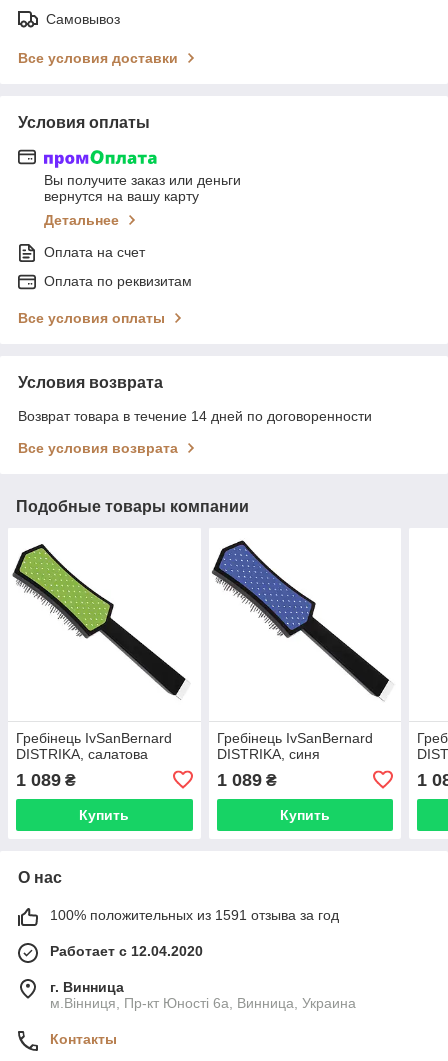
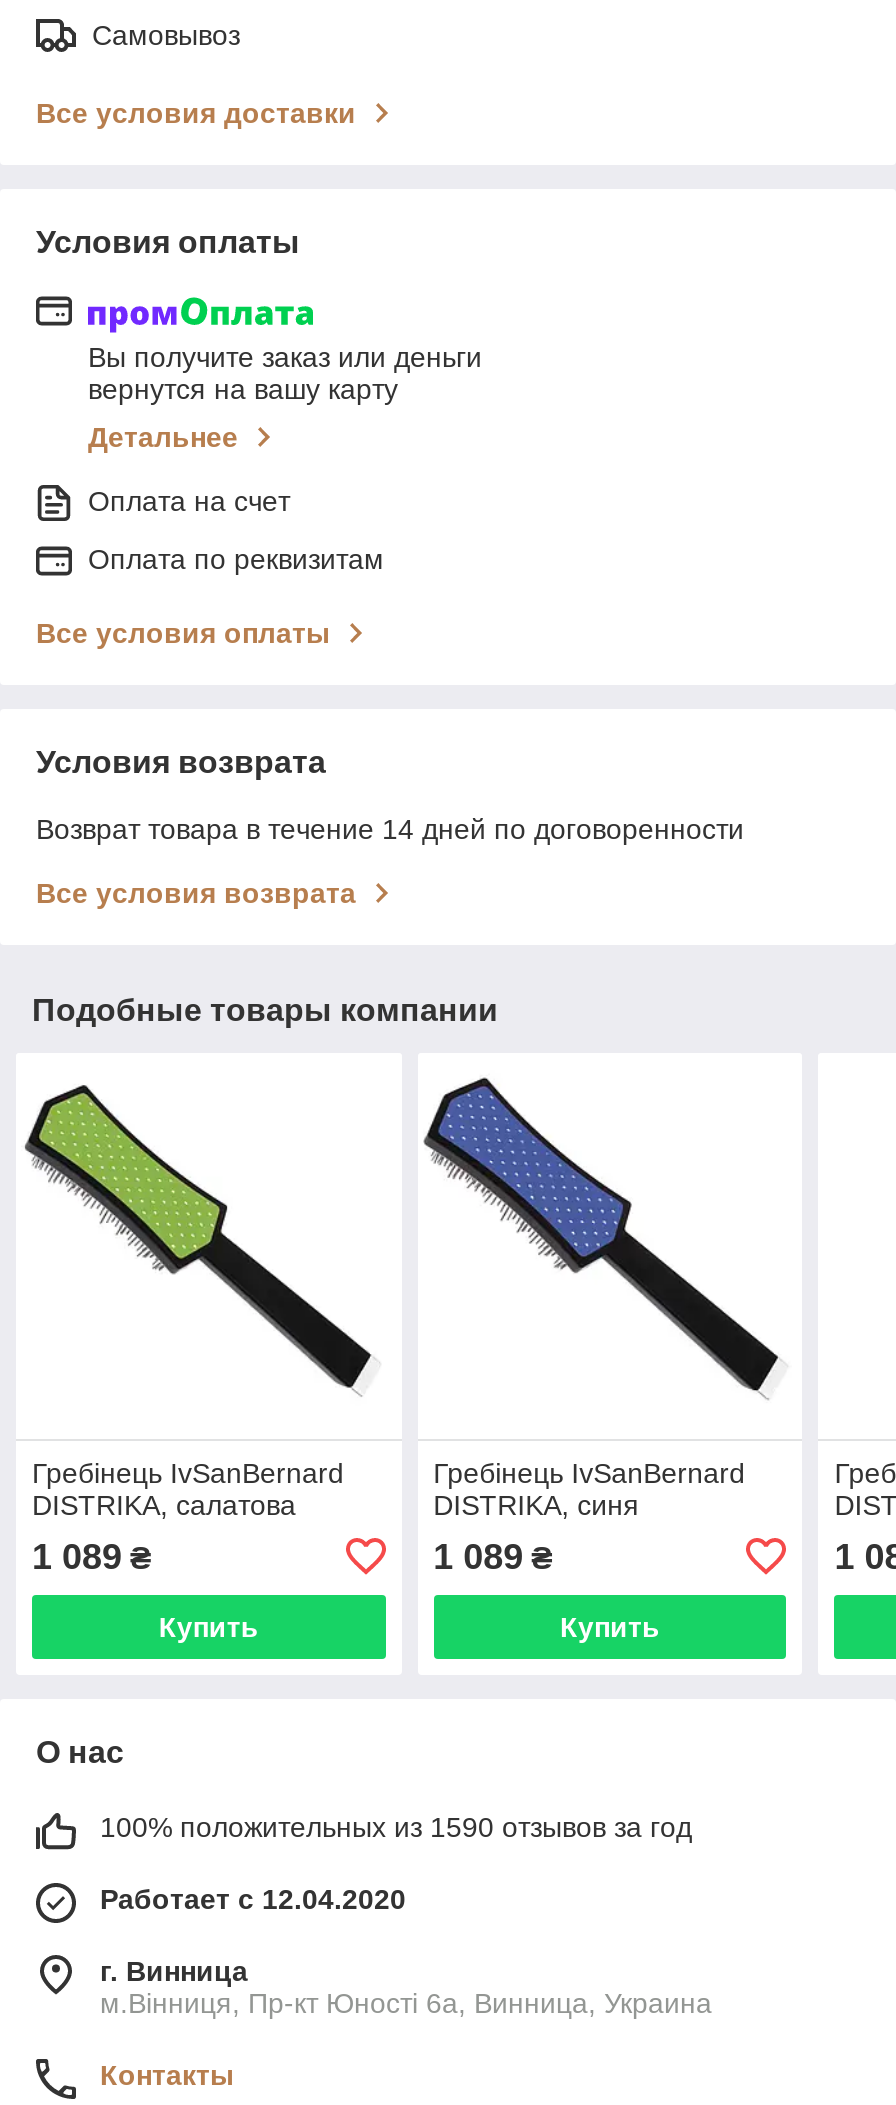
[50,907,339,923] 100% положительных из 1591 отзыва за год -> [100,1811,692,1843] 100% положительных из 1590 отзывов за год

